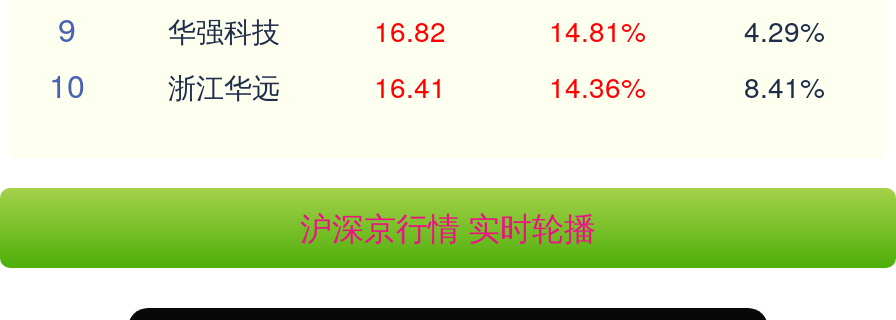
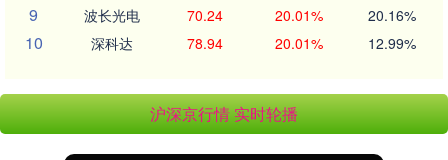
[168,10,824,50] 华强科技 | 16.82 | 14.81% | 4.29% -> [84,5,416,25] 波长光电 | 70.24 | 20.01% | 20.16%
[168,66,824,106] 浙江华远 | 16.41 | 14.36% | 8.41% -> [91,33,416,53] 深科达 | 78.94 | 20.01% | 12.99%

